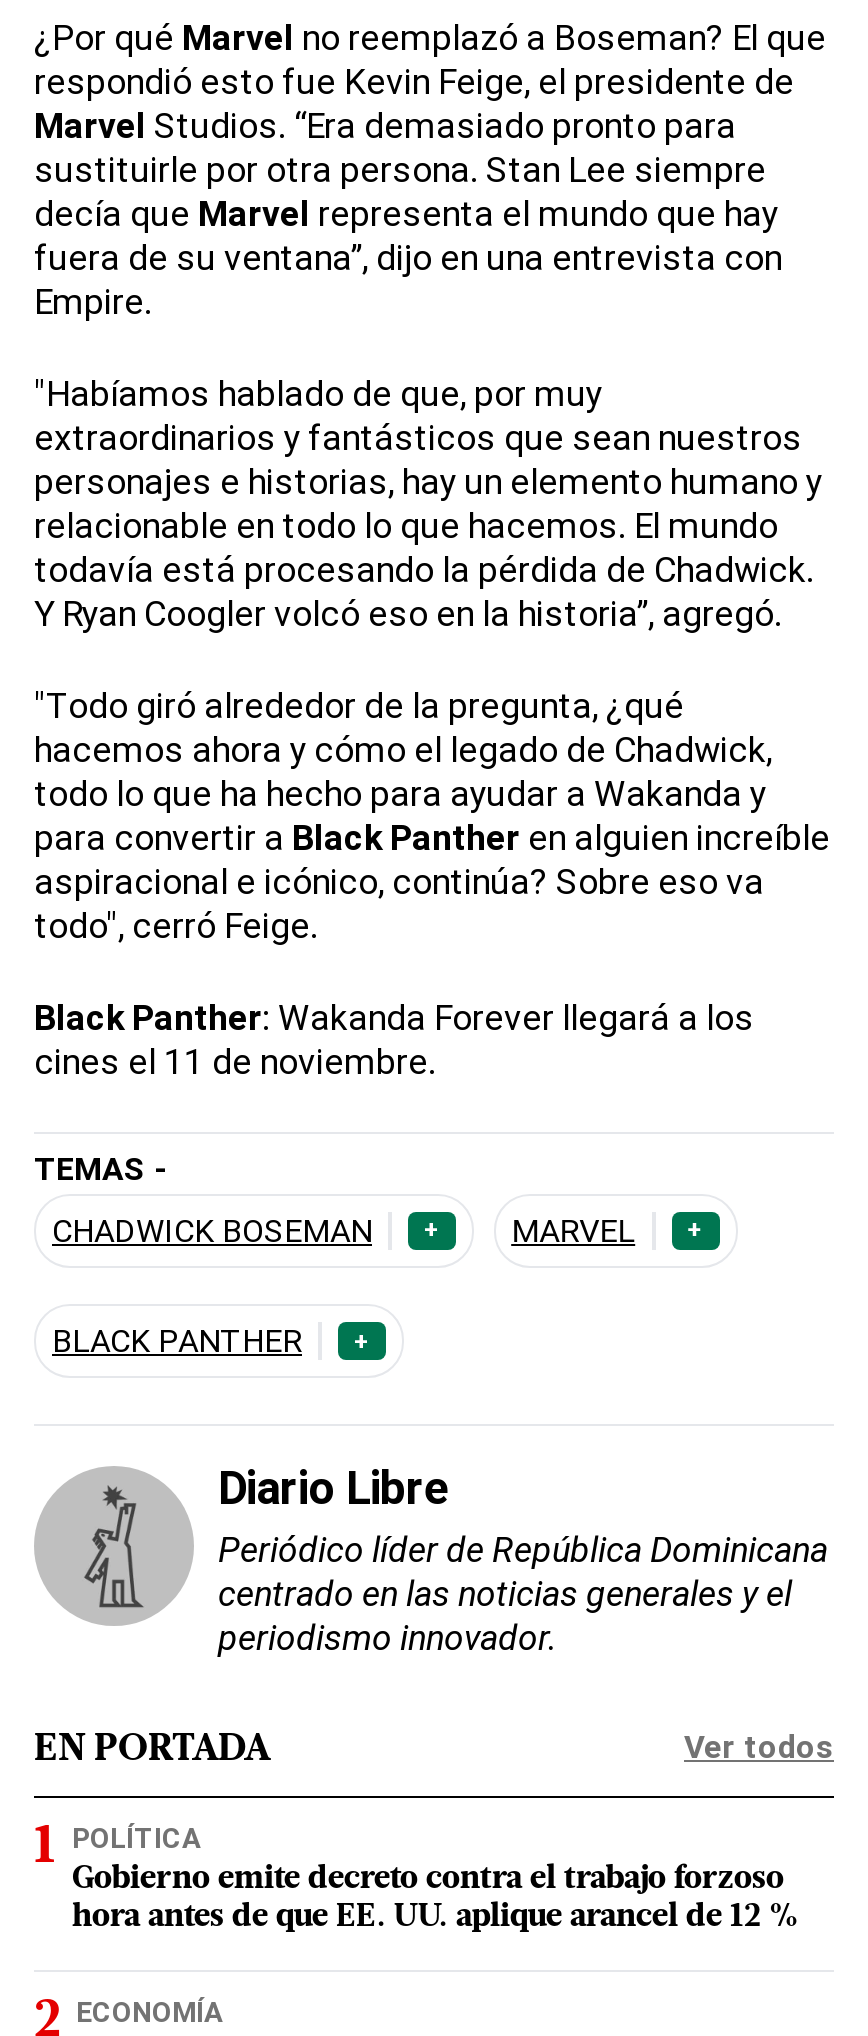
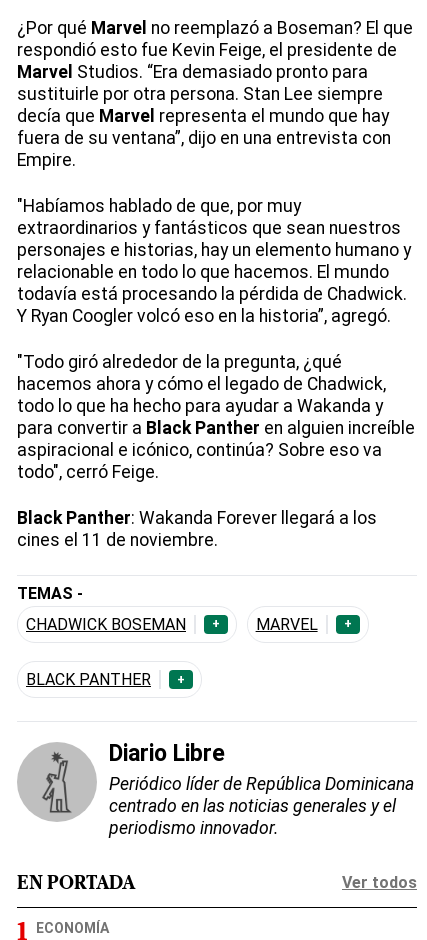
[72,1822,800,1934] POLÍTICA | Gobierno emite decreto contra el trabajo forzoso | hora antes de que EE. UU. aplique arancel de 12 % -> none

